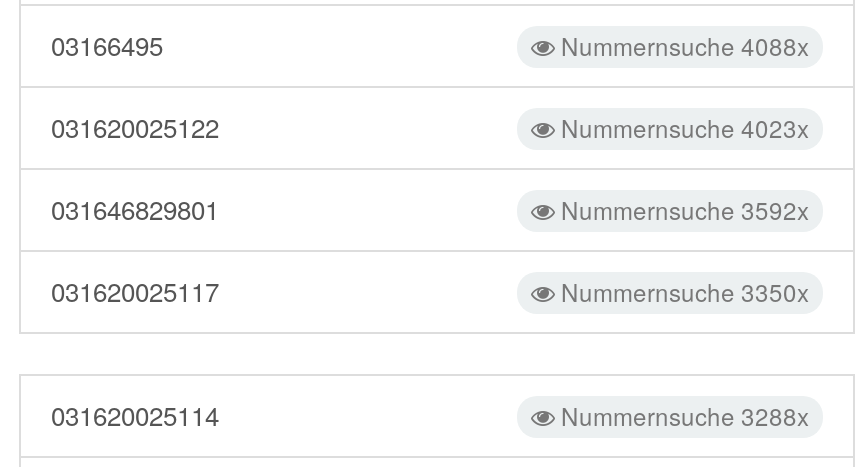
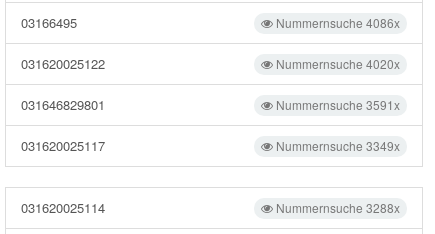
[555,28,809,62] Nummernsuche 4088x -> [273,14,400,31] Nummernsuche 4086x
[555,110,809,144] Nummernsuche 4023x -> [273,55,400,72] Nummernsuche 4020x
[555,192,809,226] Nummernsuche 3592x -> [273,96,400,113] Nummernsuche 3591x
[555,274,809,308] Nummernsuche 3350x -> [273,137,400,154] Nummernsuche 3349x

